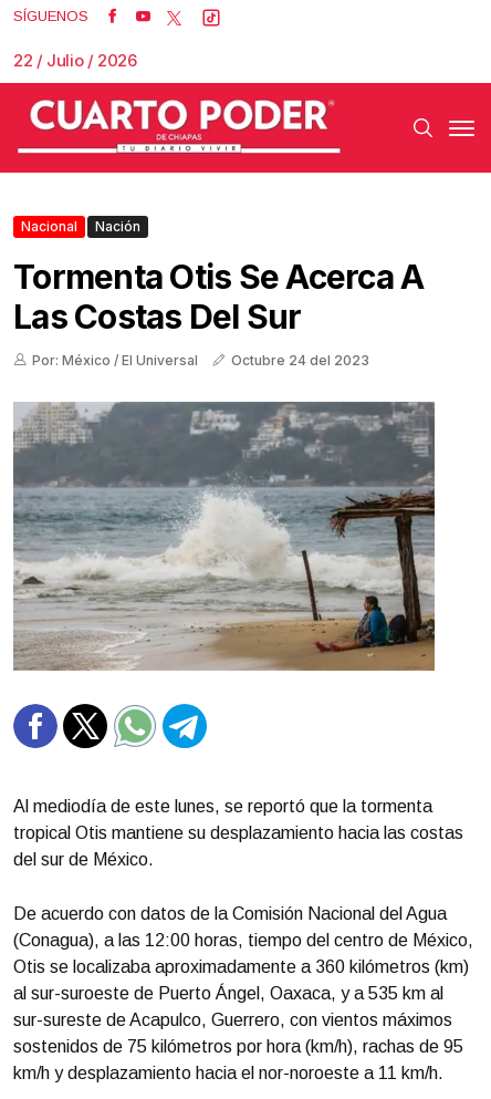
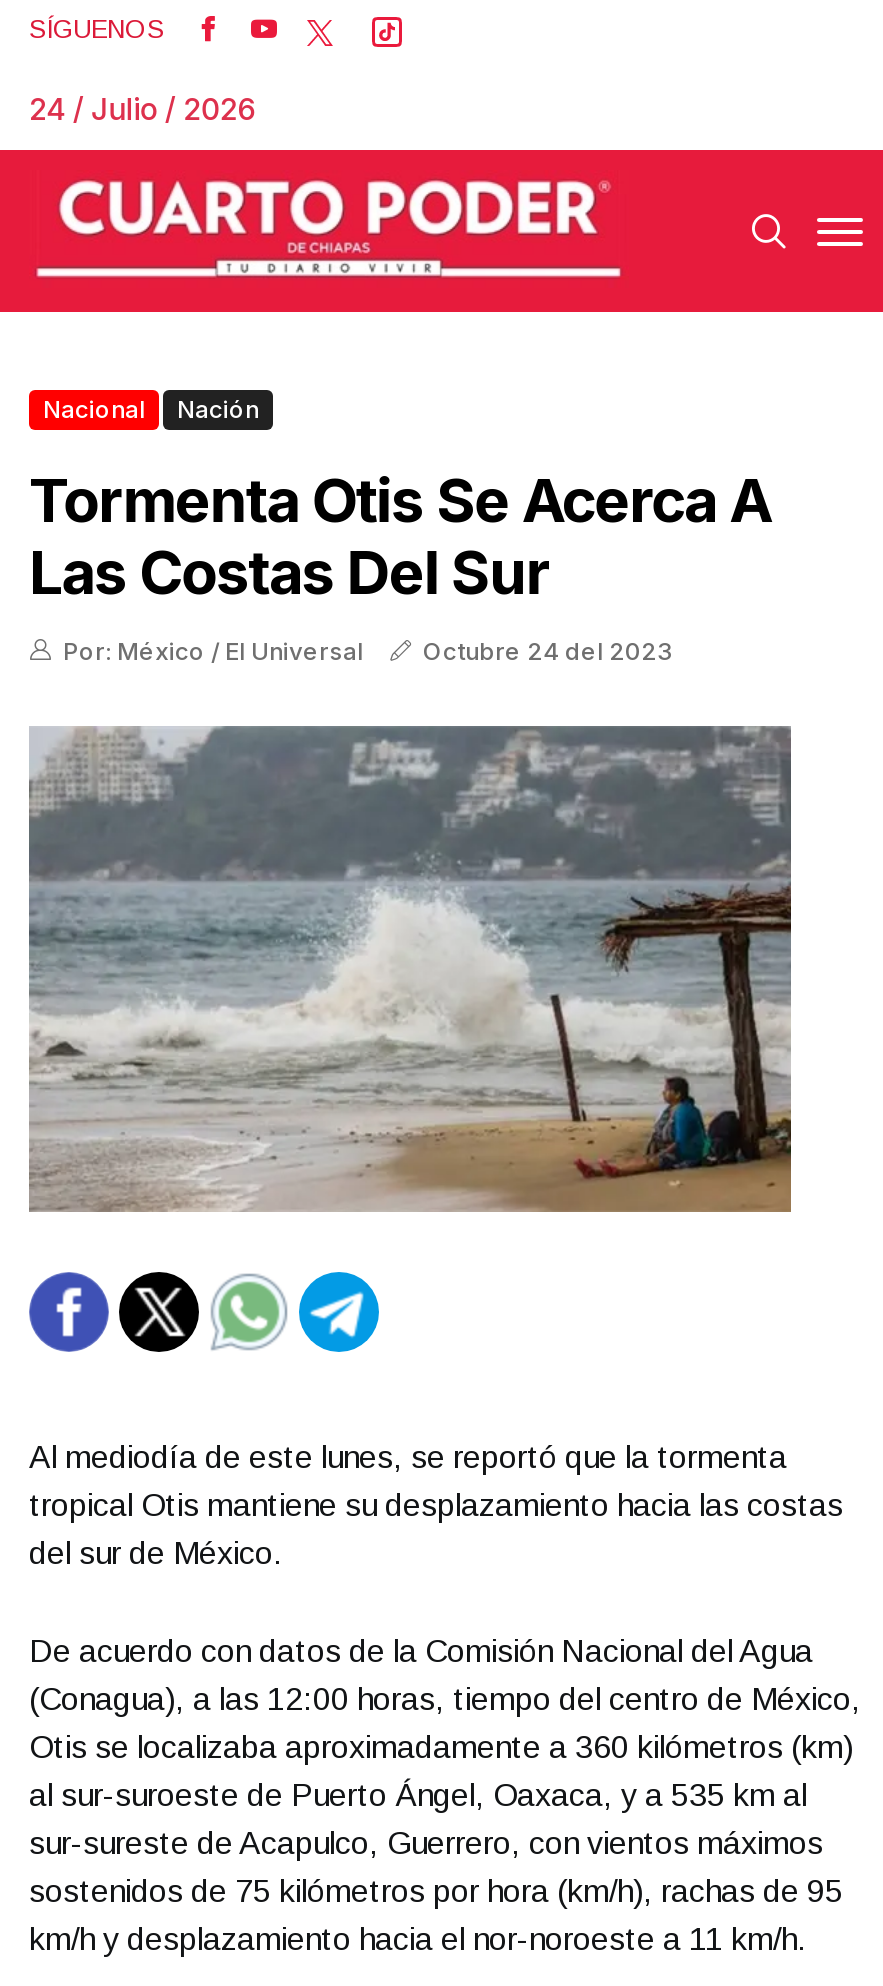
[13,50,137,71] 22 / Julio / 2026 -> [29,90,254,128] 24 / Julio / 2026

